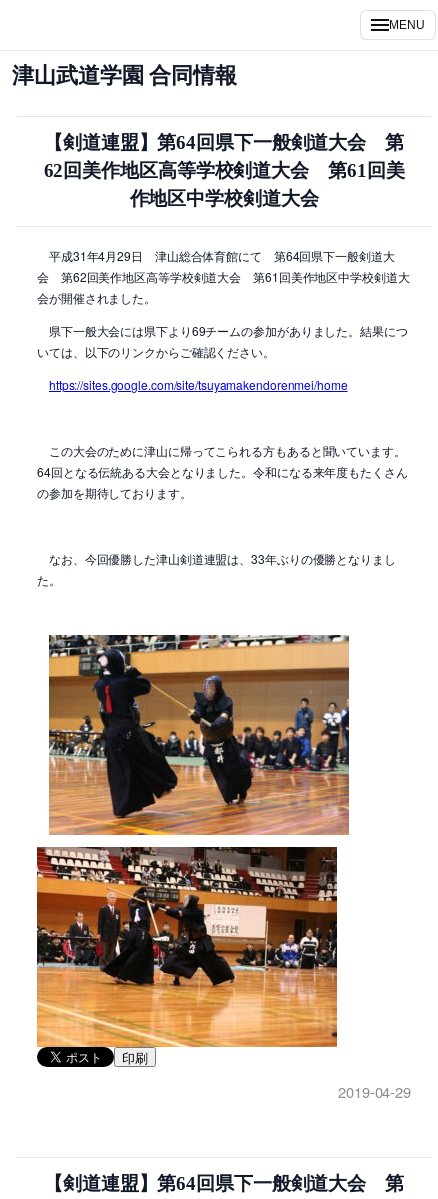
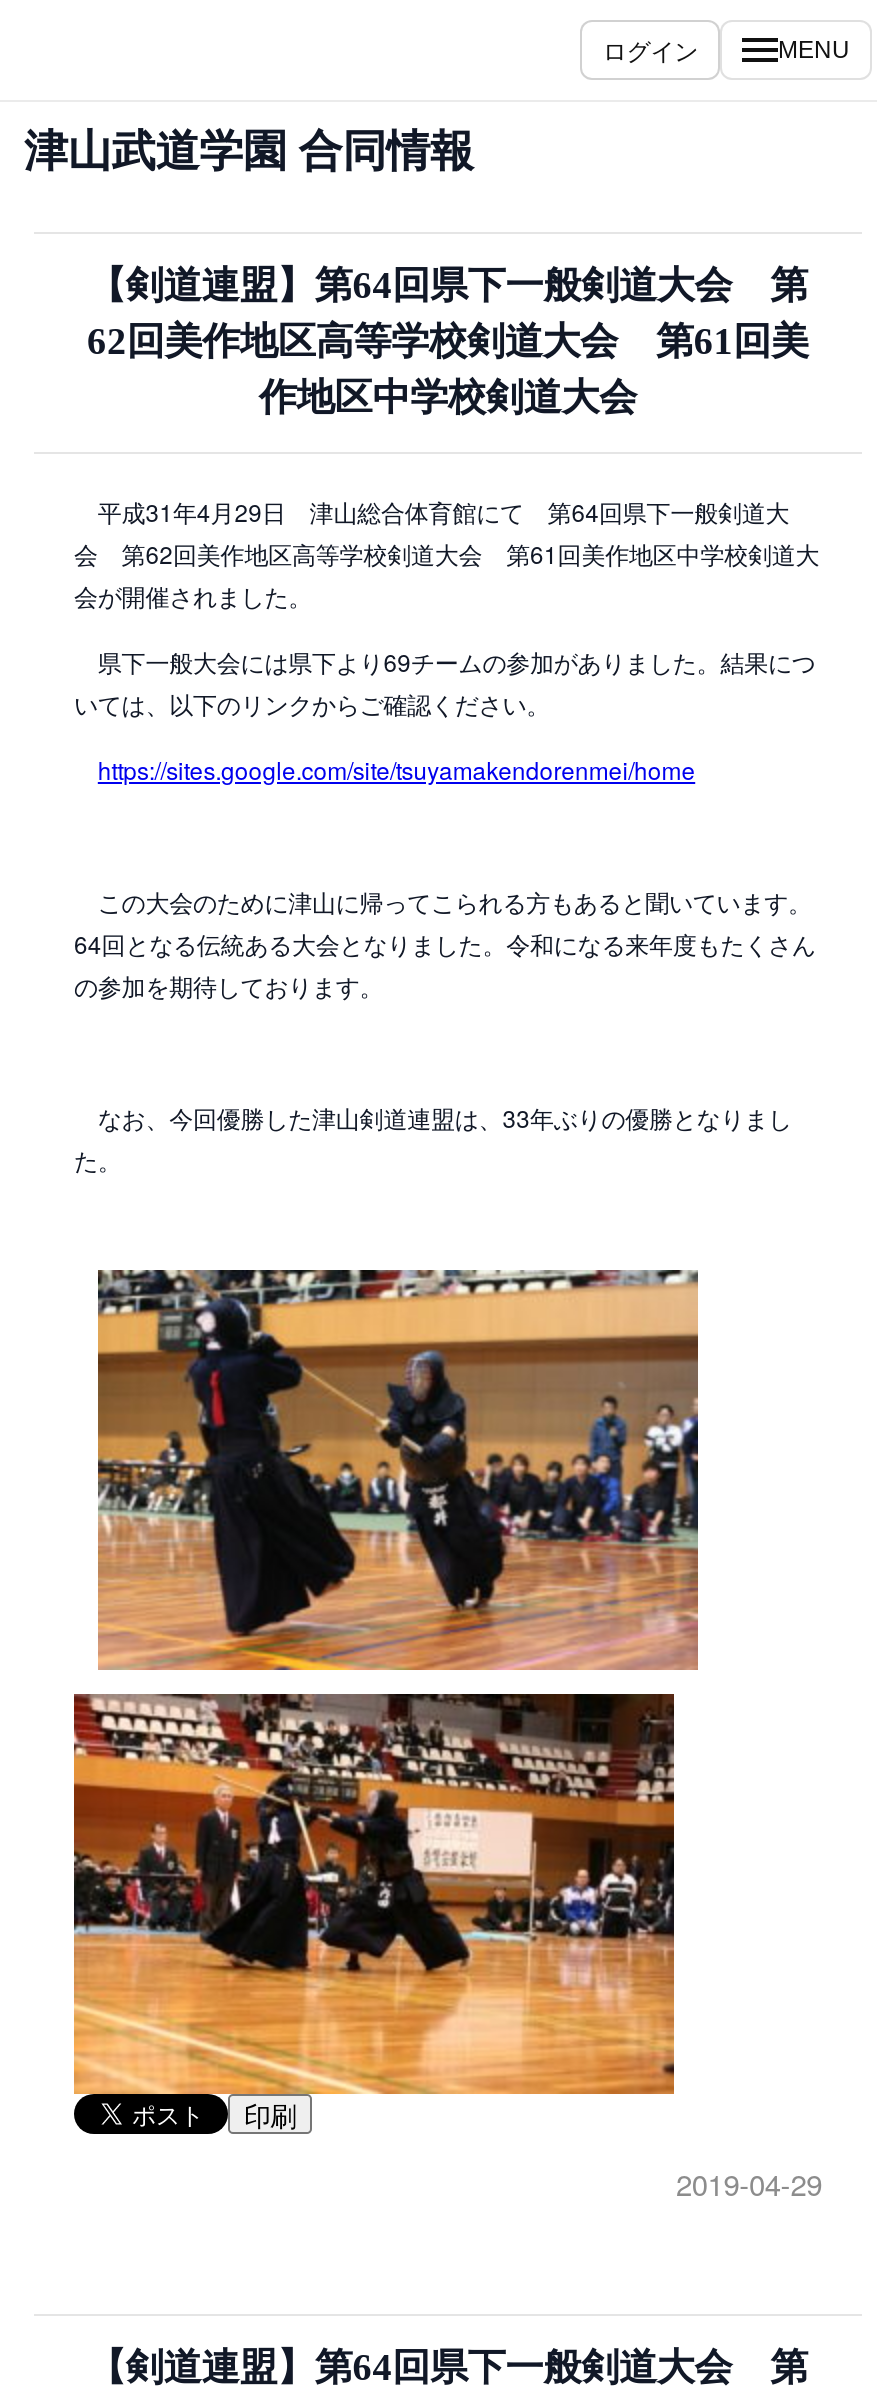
none -> [603,32,698,66] ログイン

